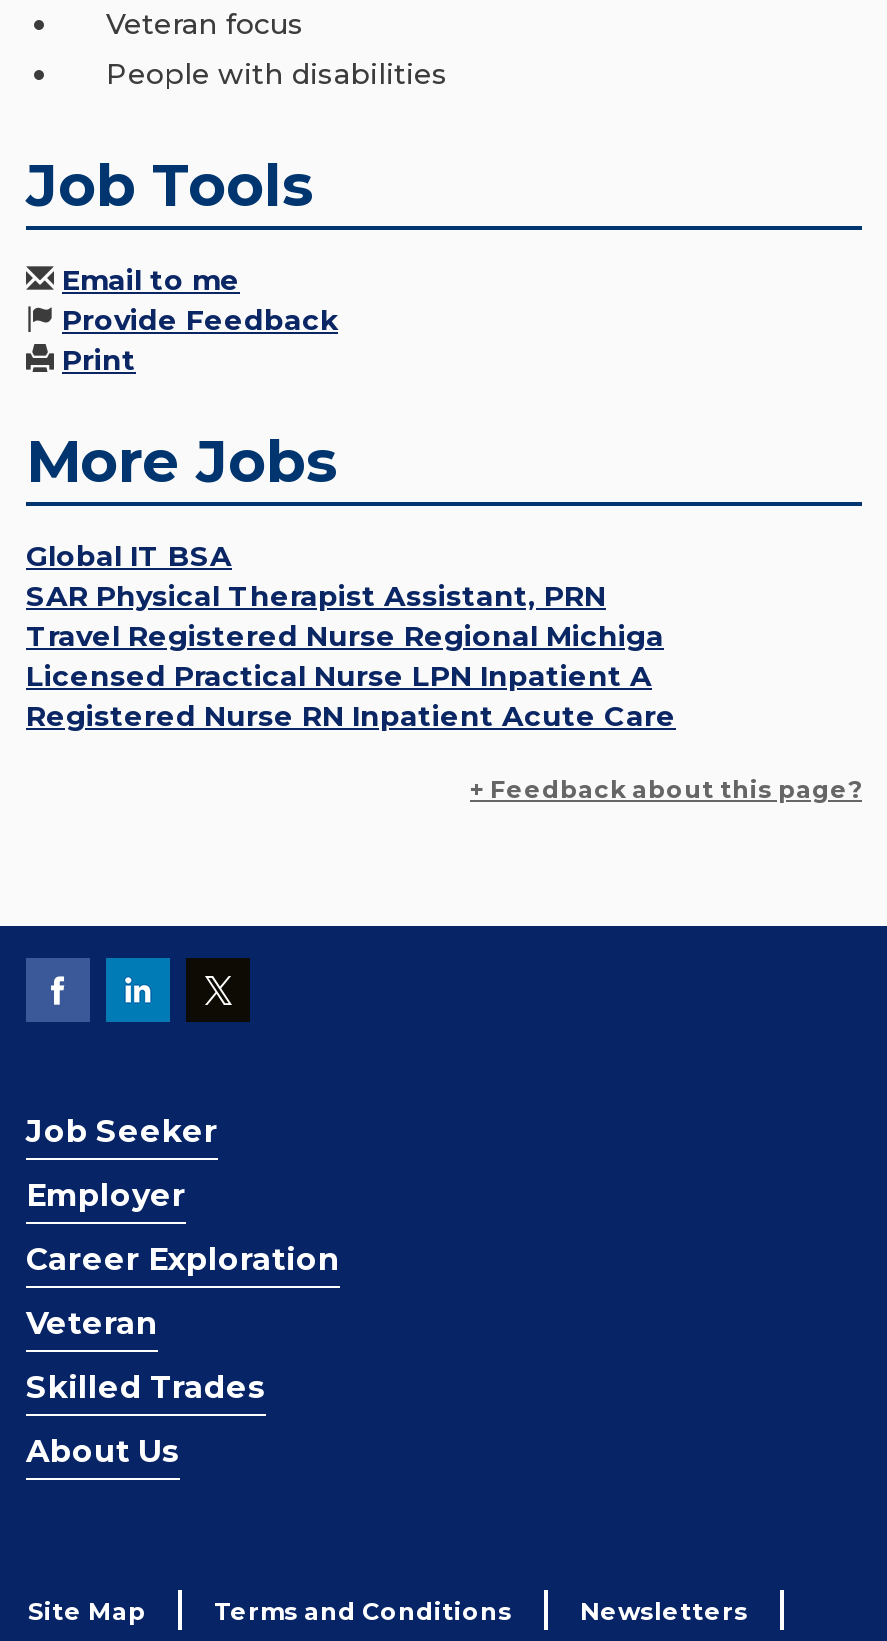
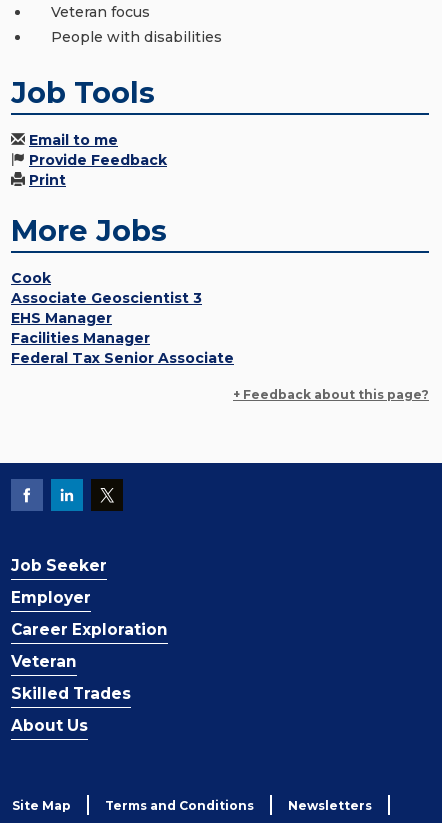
[26,539,676,735] Global IT BSA | SAR Physical Therapist Assistant, PRN | Travel Registered Nurse Regional Michiga | Licensed Practical Nurse LPN Inpatient A | Registered Nurse RN Inpatient Acute Care -> [11,269,234,367] Cook | Associate Geoscientist 3 | EHS Manager | Facilities Manager | Federal Tax Senior Associate

